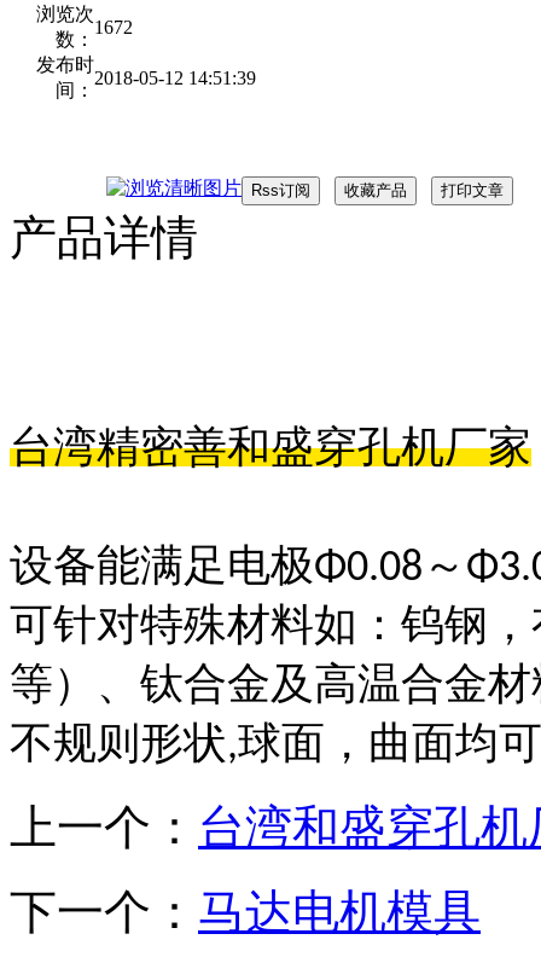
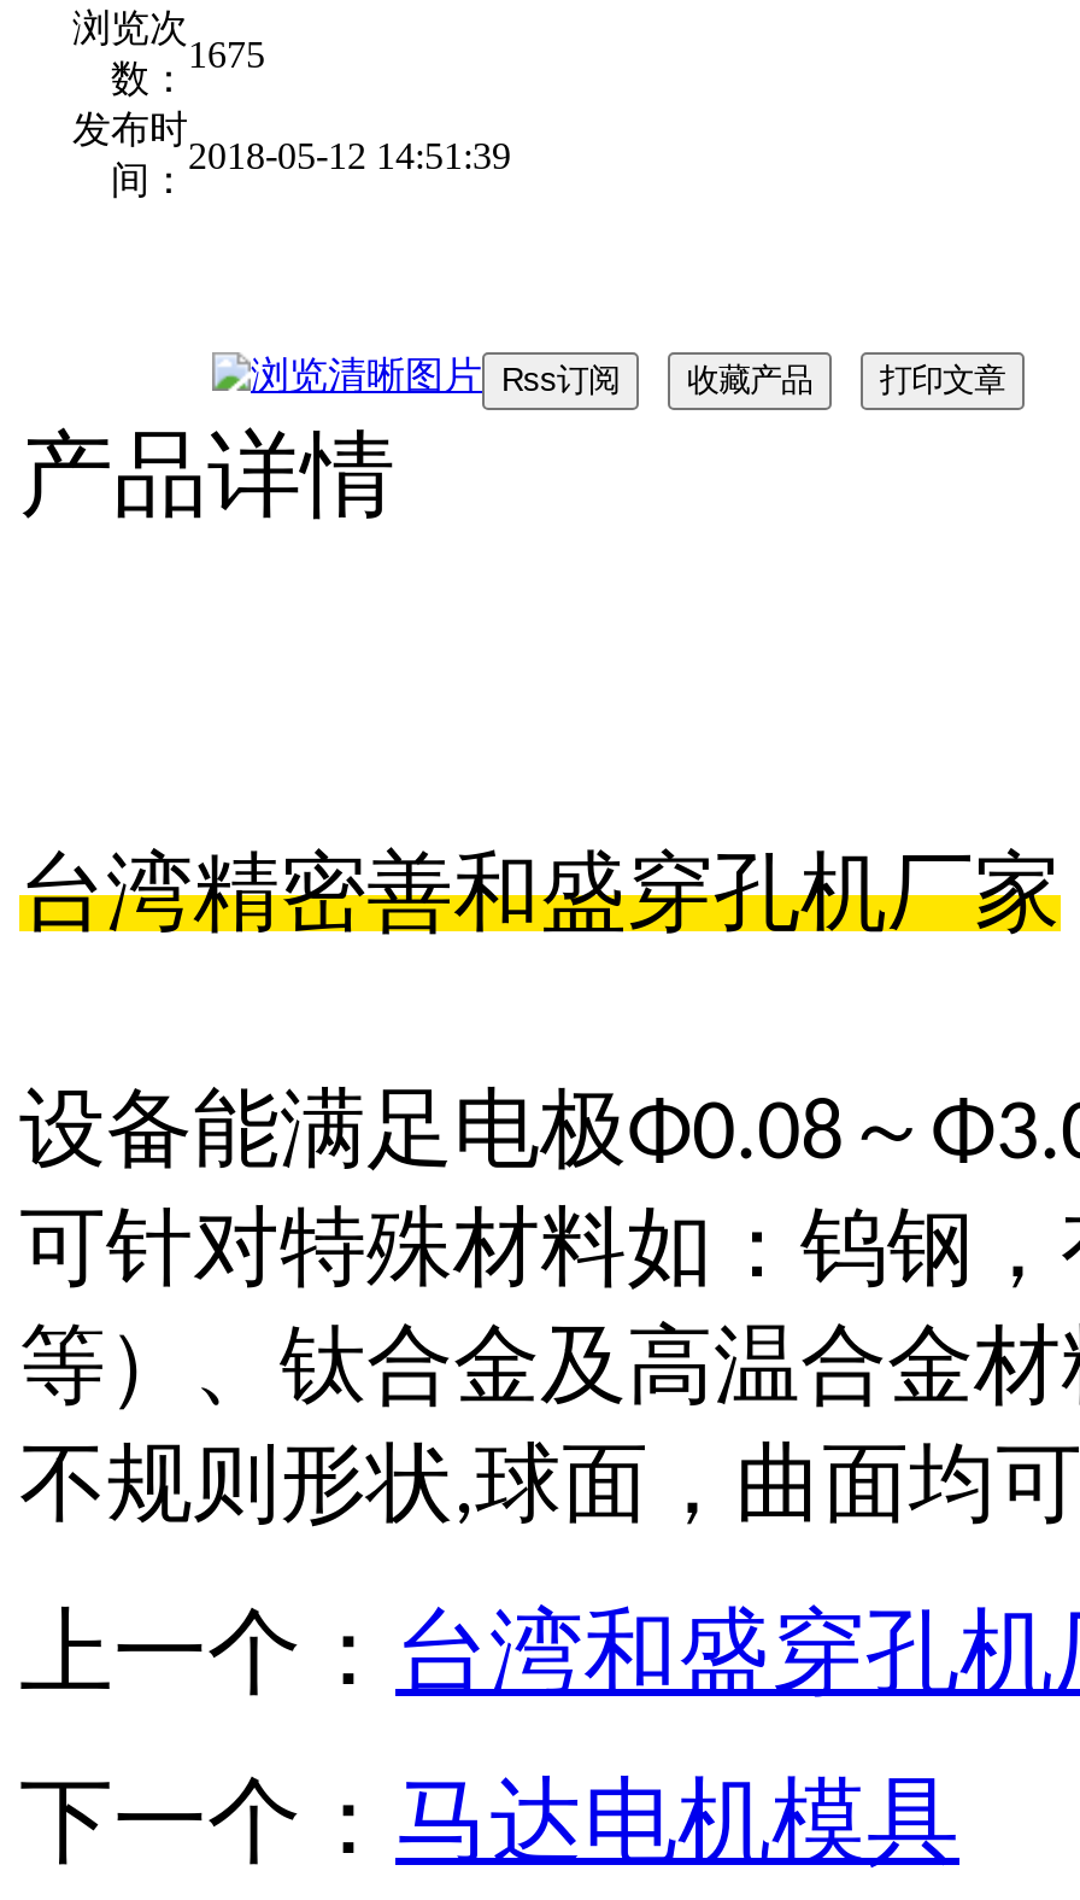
[94,17,133,37] 1672 -> [188,33,265,74] 1675

